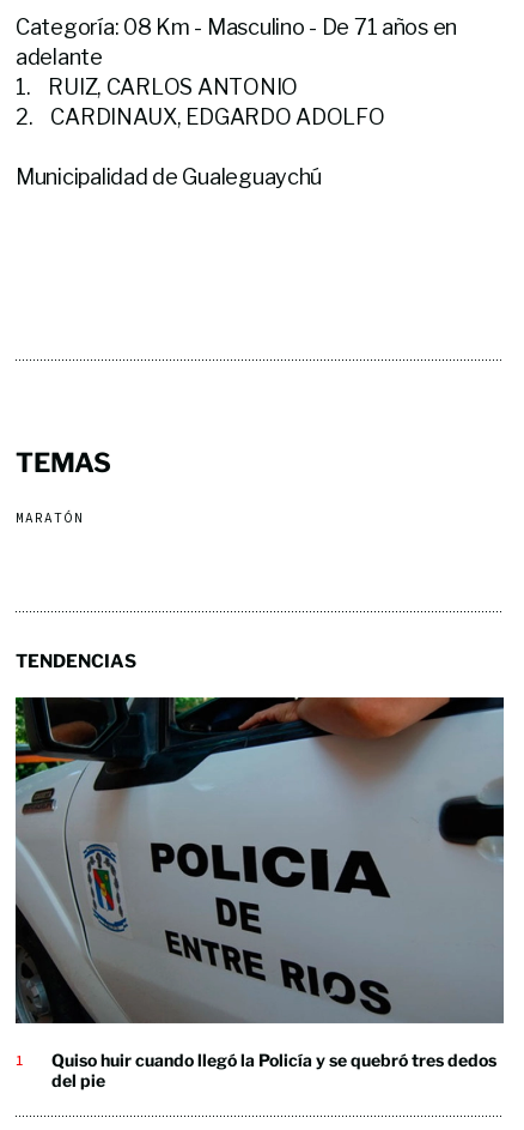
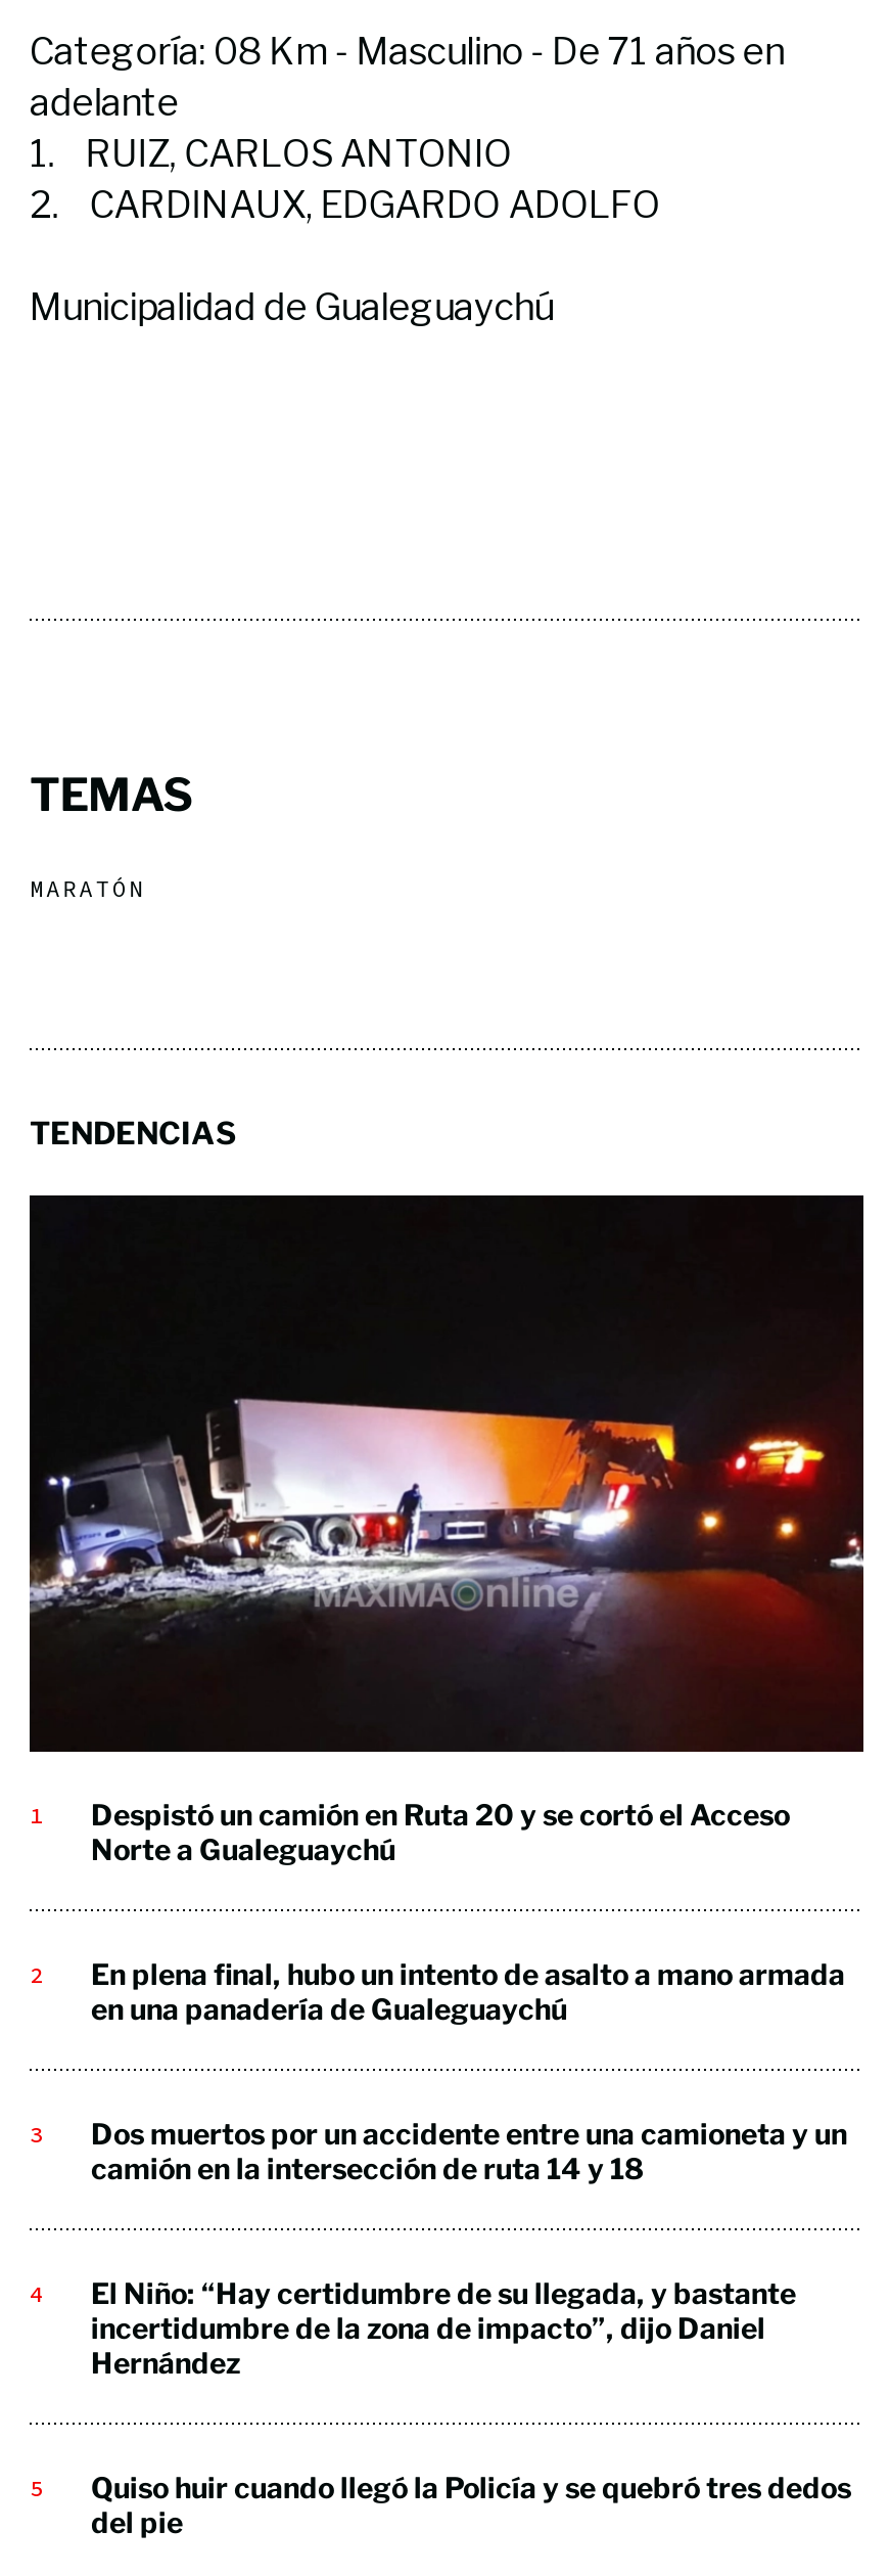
none -> [91,1796,790,1866] Despistó un camión en Ruta 20 y se cortó el Acceso | Norte a Gualeguaychú
none -> [91,1956,845,2025] En plena final, hubo un intento de asalto a mano armada | en una panadería de Gualeguaychú
none -> [91,2115,847,2185] Dos muertos por un accidente entre una camioneta y un | camión en la intersección de ruta 14 y 18
none -> [91,2275,796,2379] El Niño: “Hay certidumbre de su llegada, y bastante | incertidumbre de la zona de impacto”, dijo Daniel | Hernández
[14,696,505,1023] [image] -> [28,1193,865,1754] [image]

